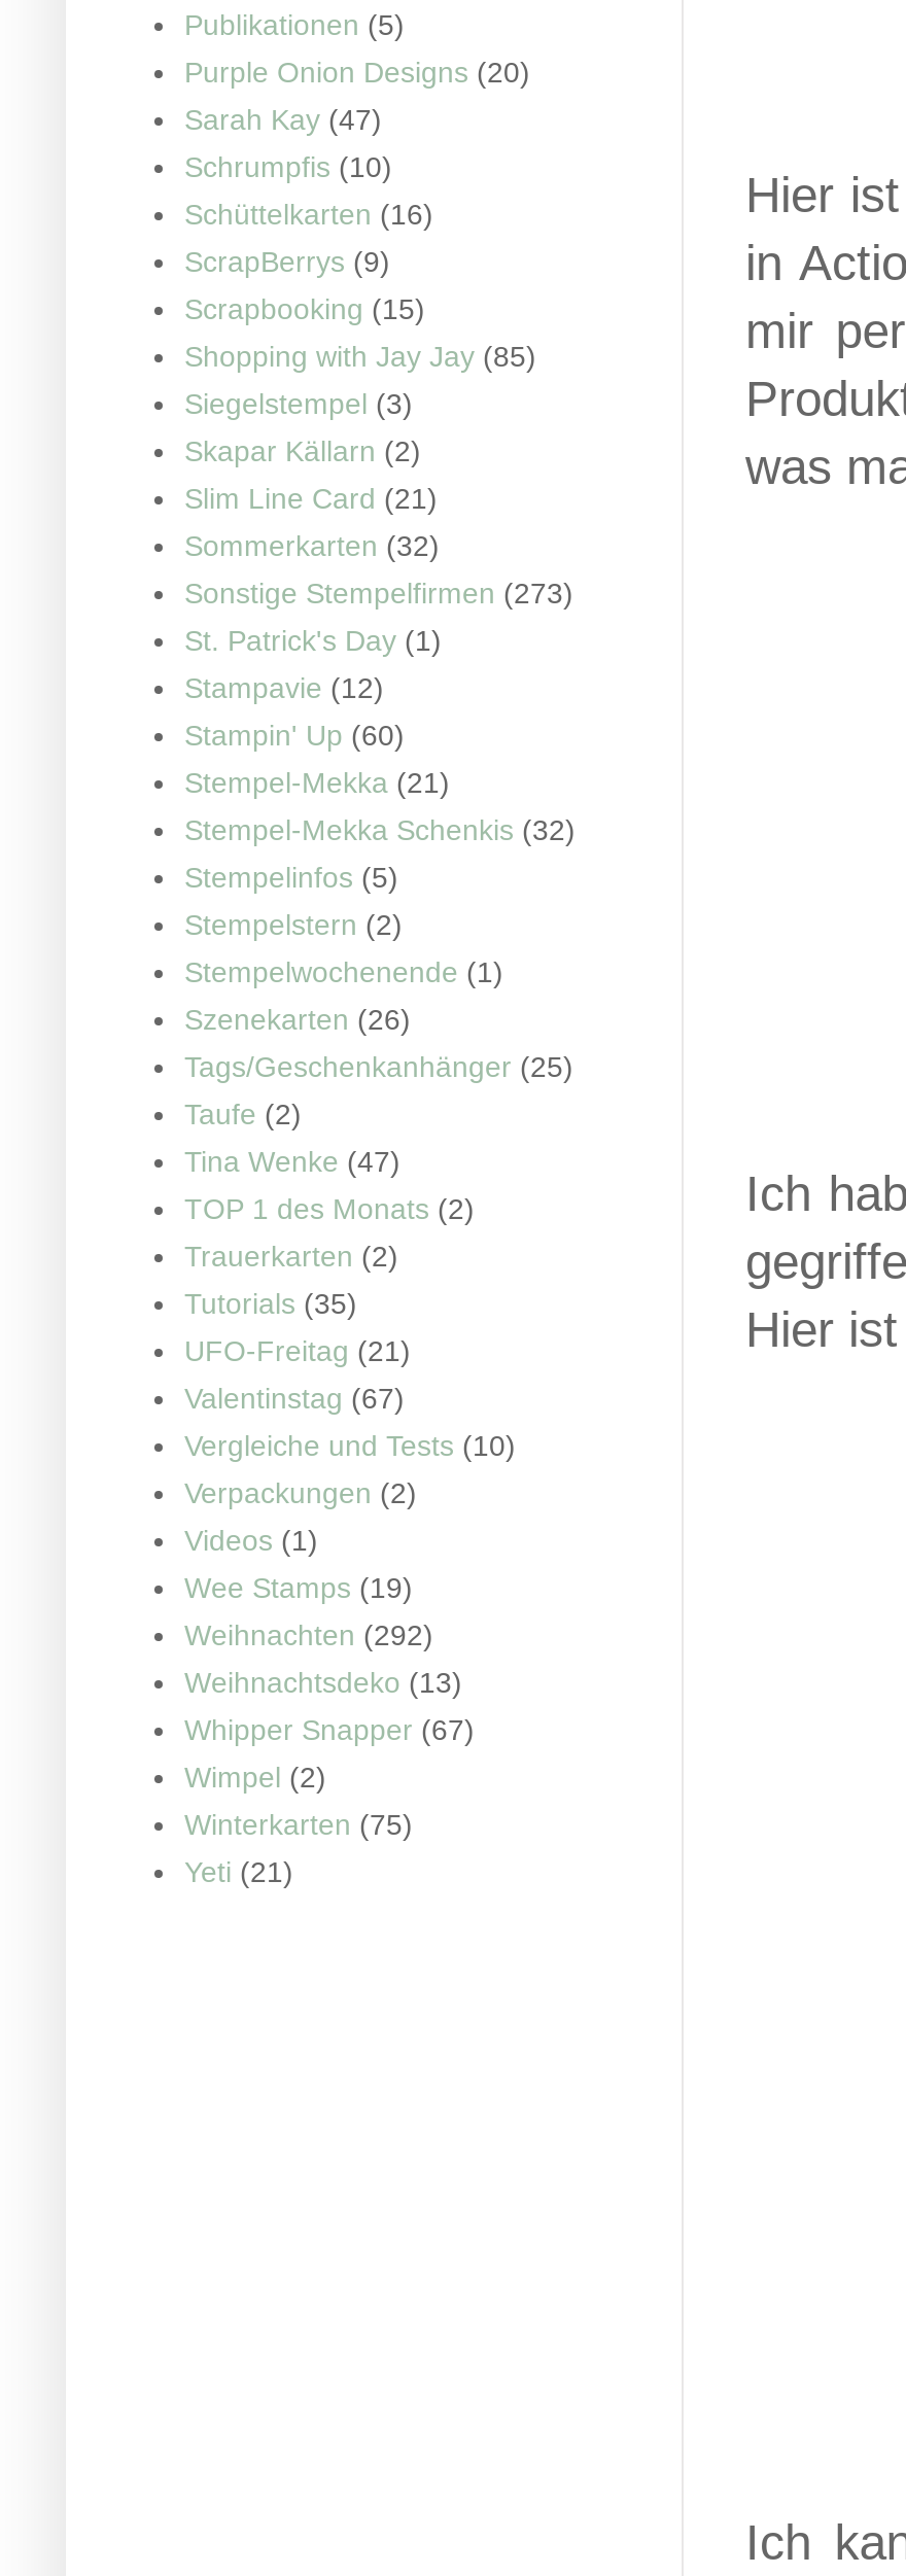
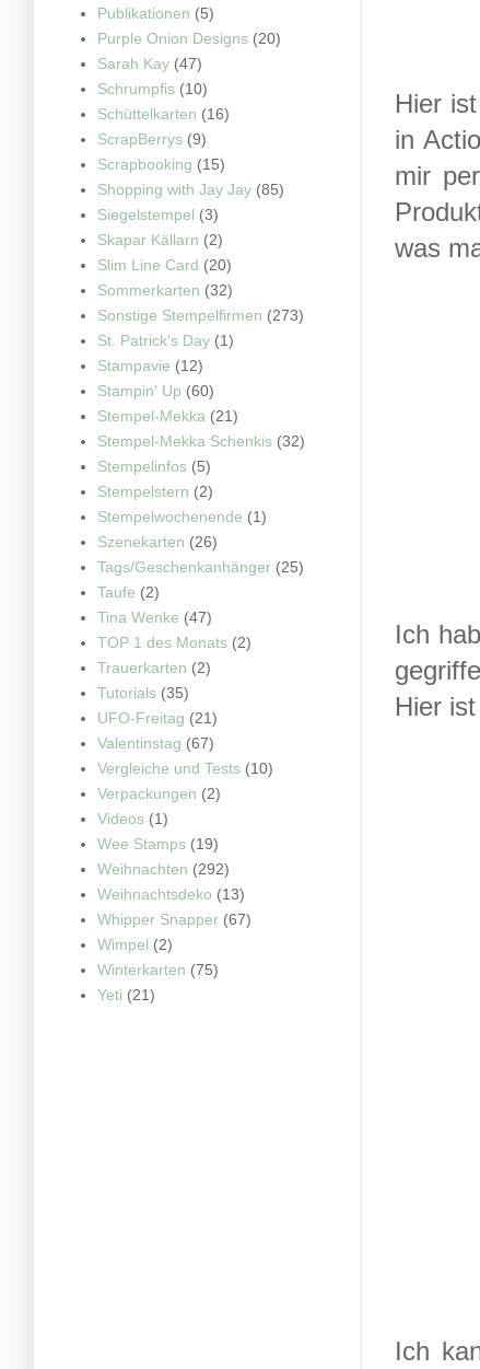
[184,482,438,515] Slim Line Card (21) -> [97,256,231,273] Slim Line Card (20)

